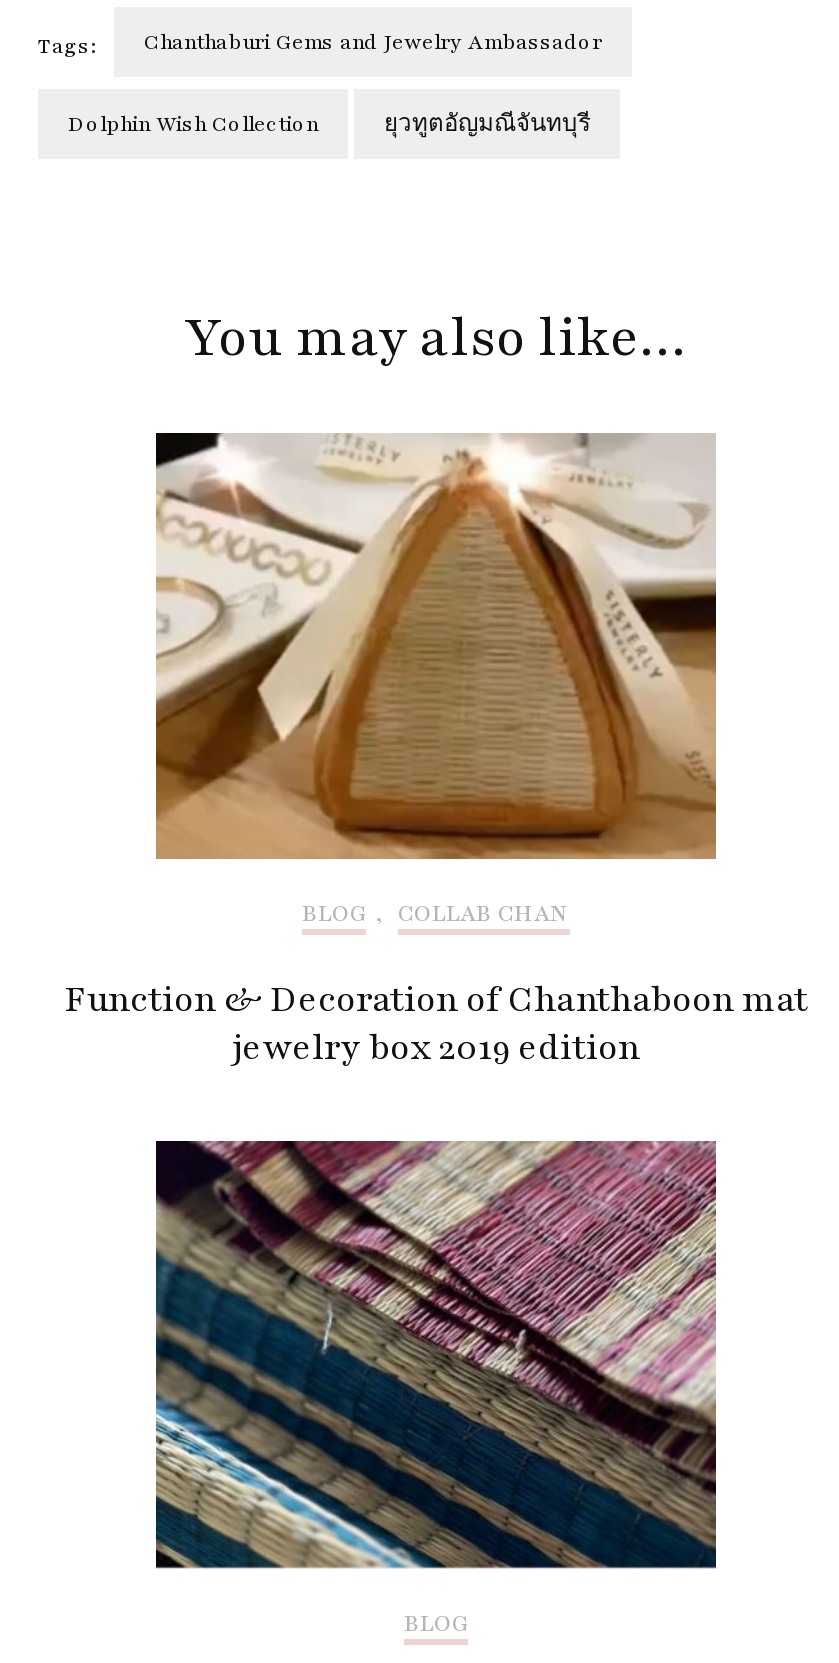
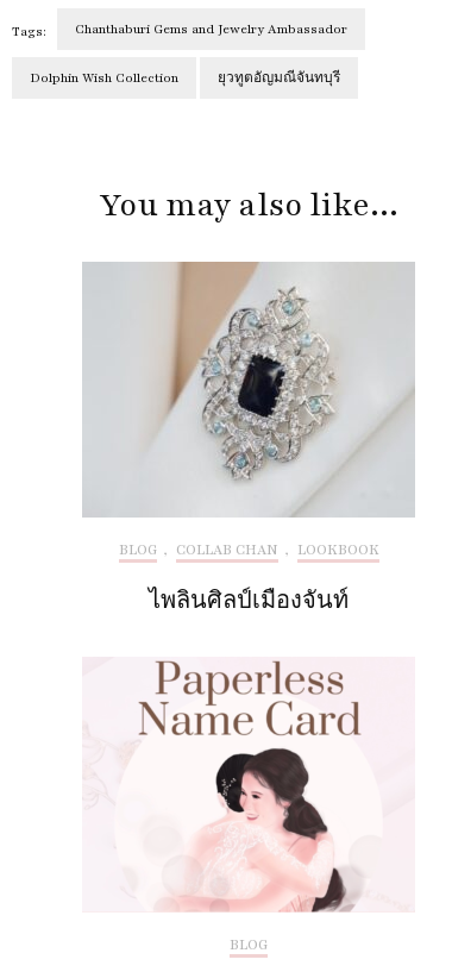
[154,432,718,930] [image] | BLOG , COLLAB CHAN -> [82,262,415,559] [image] | BLOG , COLLAB CHAN , LOOKBOOK
[64,976,808,1072] Function & Decoration of Chanthaboon mat | jewelry box 2019 edition -> [149,587,349,615] ไพลินศิลป์เมืองจันท์
[154,1140,718,1572] [image] -> [82,659,415,913] [image]

